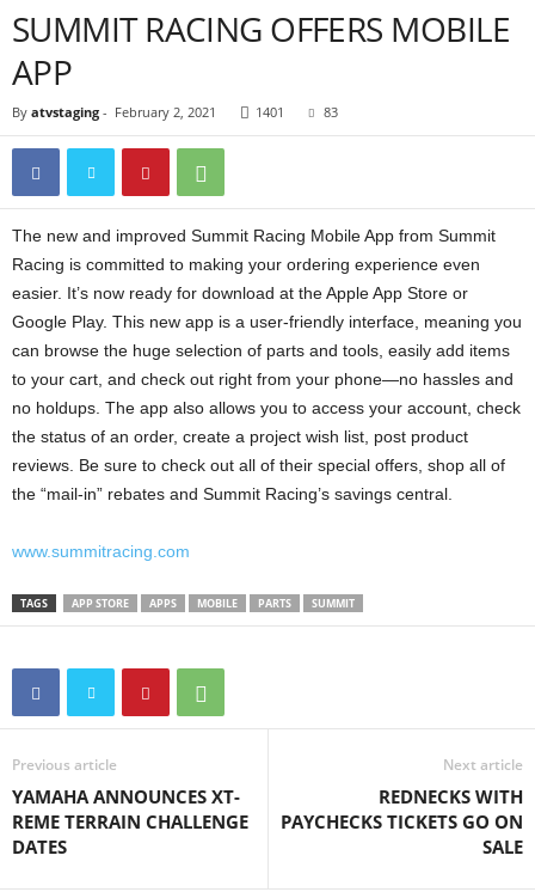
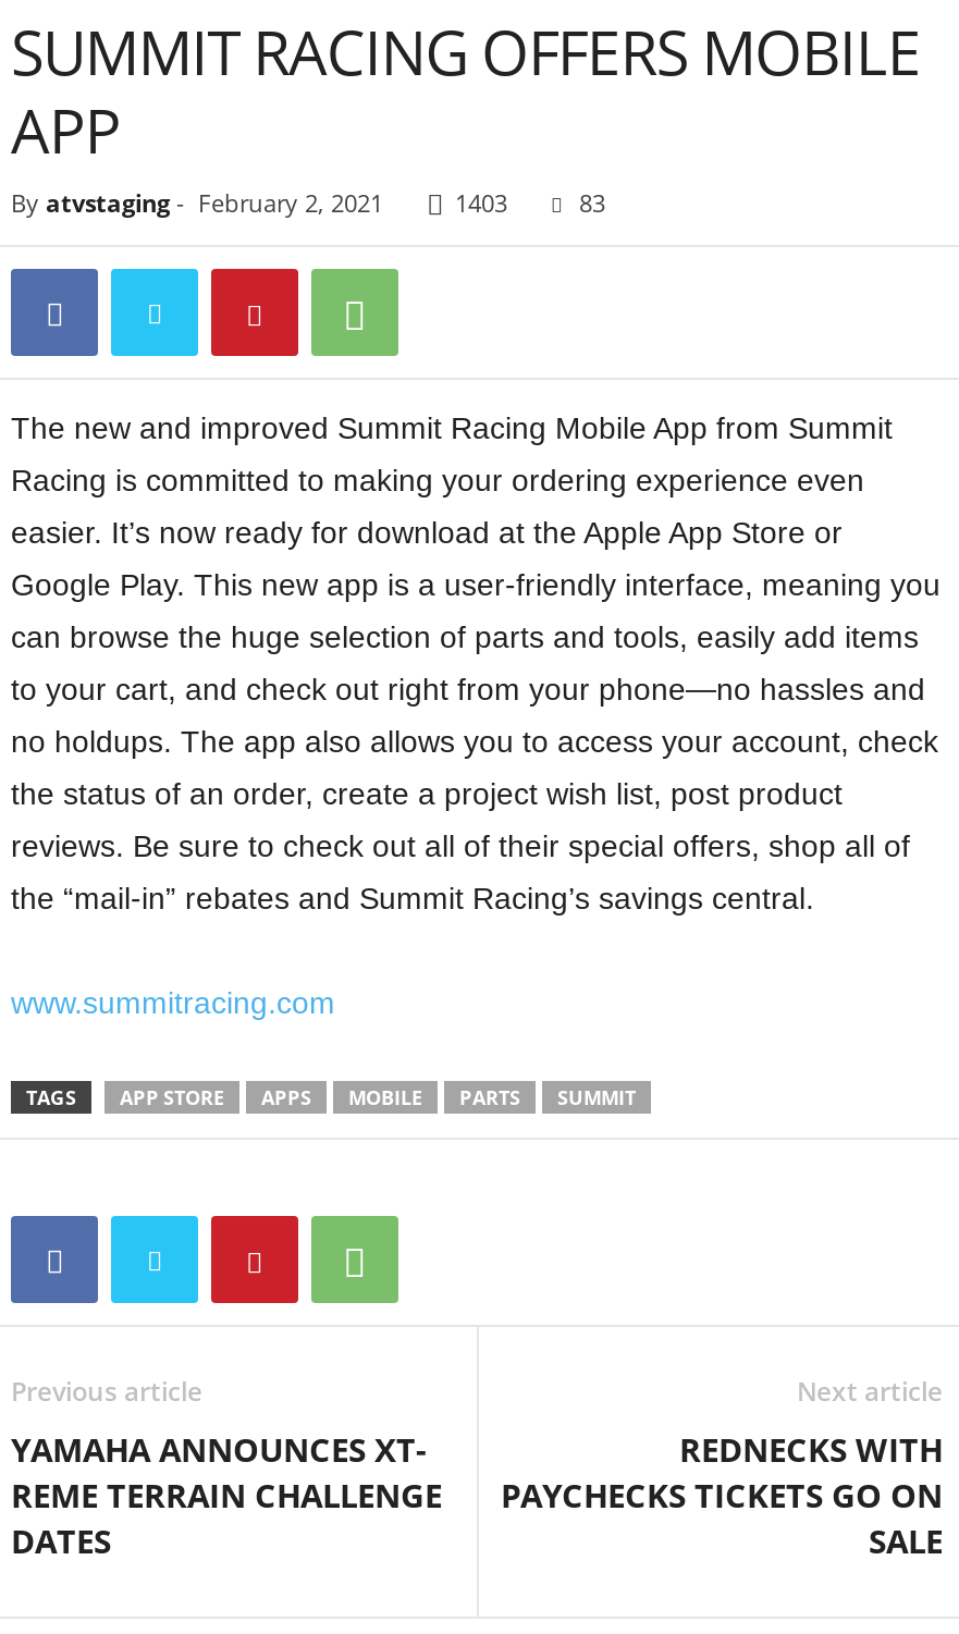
[256,103,284,121] 1401 -> [455,186,507,219] 1403

